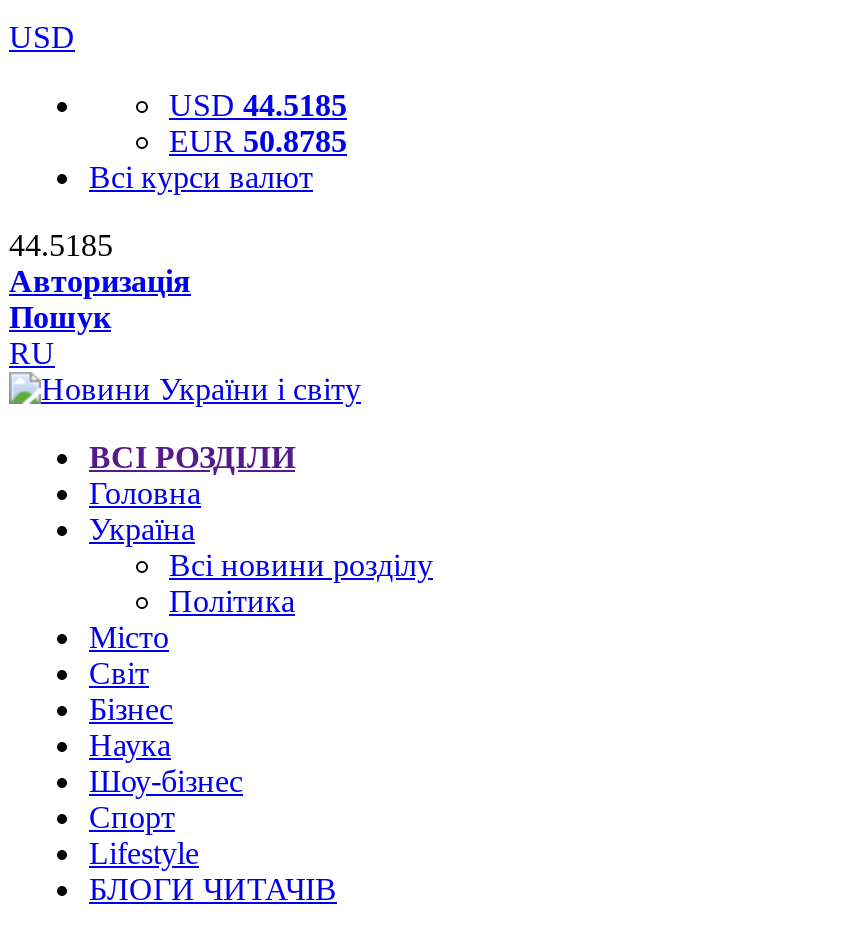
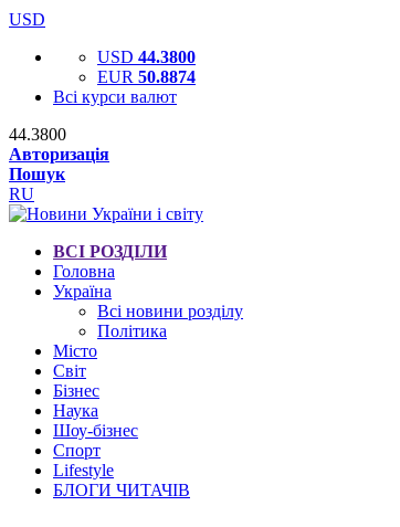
[169,88,347,122] USD 44.5185 -> [97,48,196,66] USD 44.3800
[169,124,347,158] EUR 50.8785 -> [97,67,196,86] EUR 50.8874
[9,228,113,262] 44.5185 -> [9,125,66,144] 44.3800

